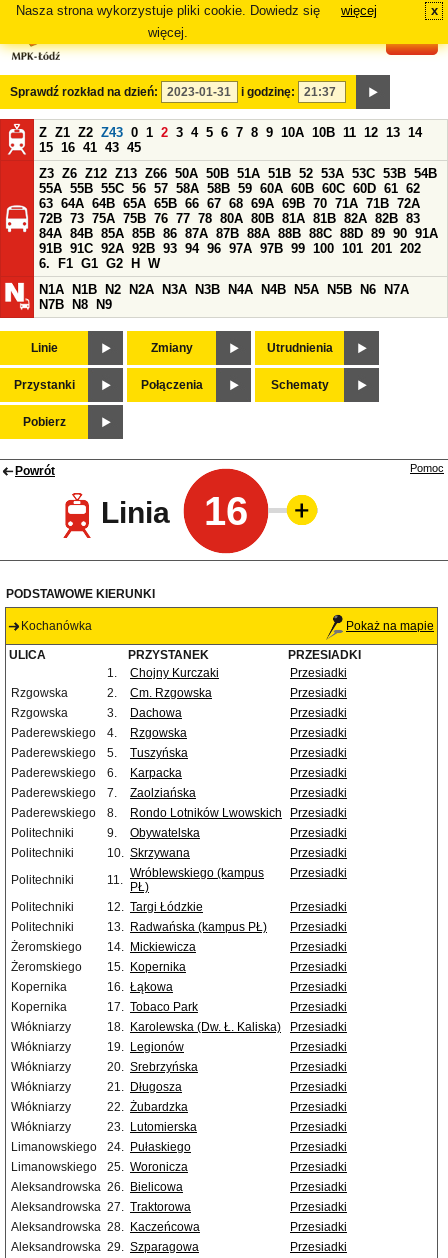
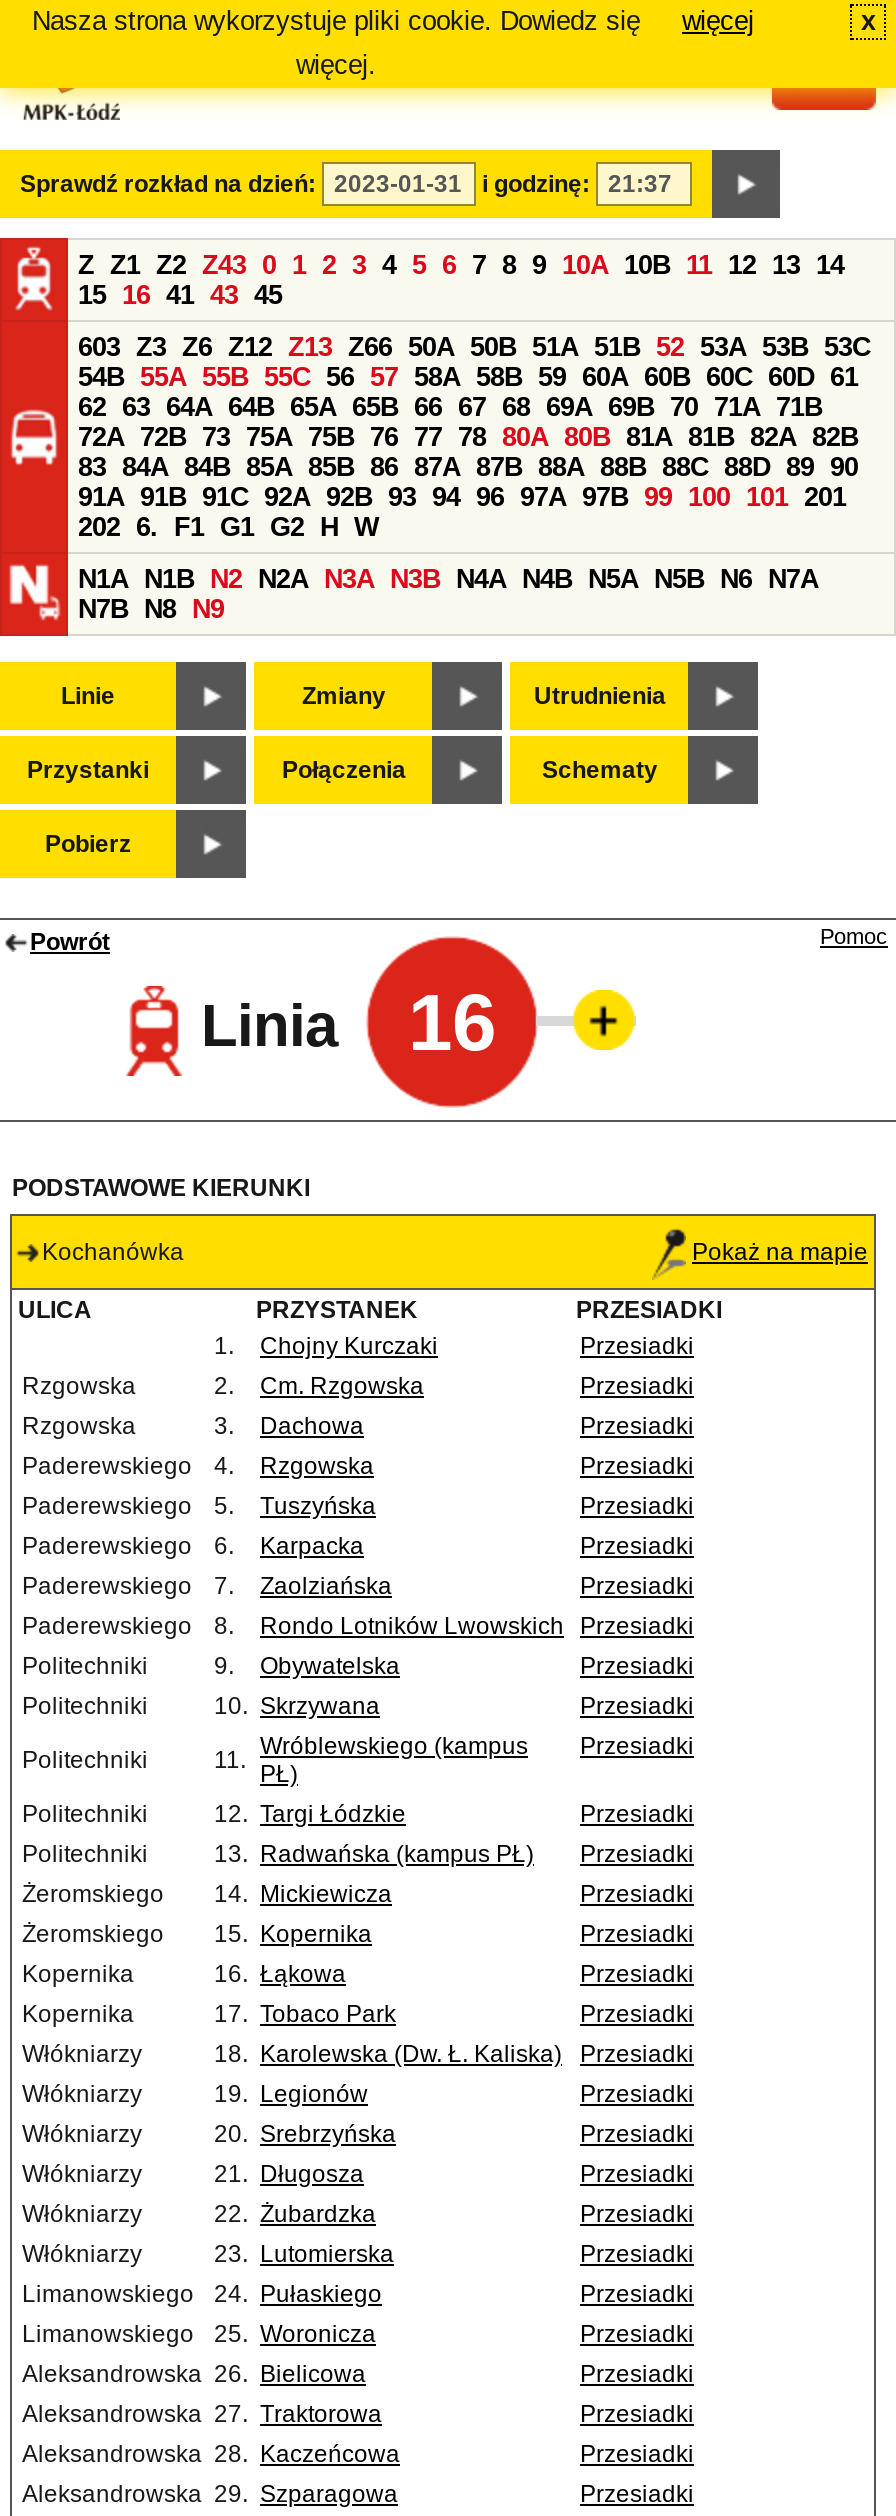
[39,166,438,271] Z3 Z6 Z12 Z13 Z66 50A 50B 51A 51B 52 53A 53C 53B 54B | 55A 55B 55C 56 57 58A 58B 59 60A 60B 60C 60D 61 62 | 63 64A 64B 65A 65B 66 67 68 69A 69B 70 71A 71B 72A | 72B 73 75A 75B 76 77 78 80A 80B 81A 81B 82A 82B 83 | 84A 84B 85A 85B 86 87A 87B 88A 88B 88C 88D 89 90 91A | 91B 91C 92A 92B 93 94 96 97A 97B 99 100 101 201 202 | 6. F1 G1 G2 H W -> [78,332,870,542] 603 Z3 Z6 Z12 Z13 Z66 50A 50B 51A 51B 52 53A 53B 53C | 54B 55A 55B 55C 56 57 58A 58B 59 60A 60B 60C 60D 61 | 62 63 64A 64B 65A 65B 66 67 68 69A 69B 70 71A 71B | 72A 72B 73 75A 75B 76 77 78 80A 80B 81A 81B 82A 82B | 83 84A 84B 85A 85B 86 87A 87B 88A 88B 88C 88D 89 90 | 91A 91B 91C 92A 92B 93 94 96 97A 97B 99 100 101 201 | 202 6. F1 G1 G2 H W

